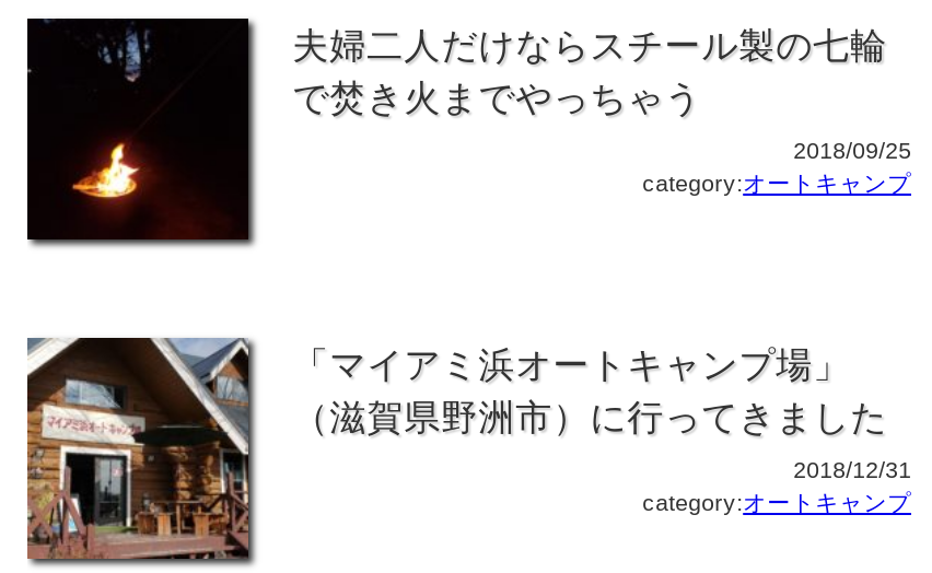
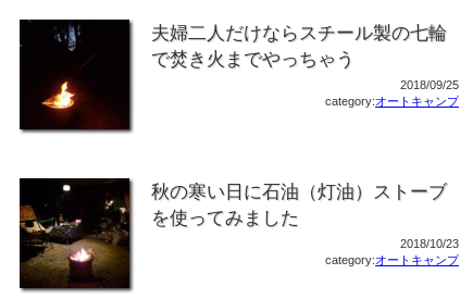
[25,336,887,561] [image] | 「マイアミ浜オートキャンプ場」 | （滋賀県野洲市）に行ってきました -> [18,177,447,289] [image] | 秋の寒い日に石油（灯油）ストーブ | を使ってみました
[793,456,911,482] 2018/12/31 -> [400,237,459,250] 2018/10/23

